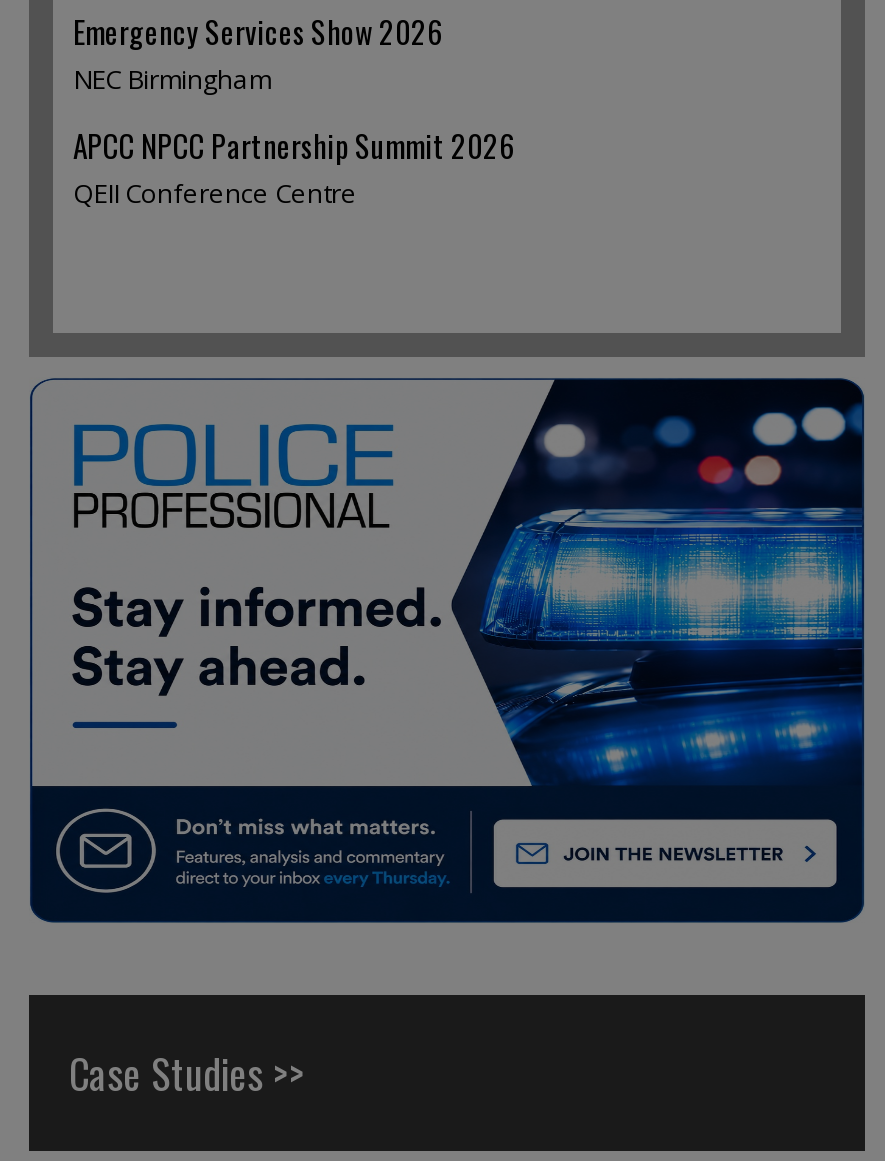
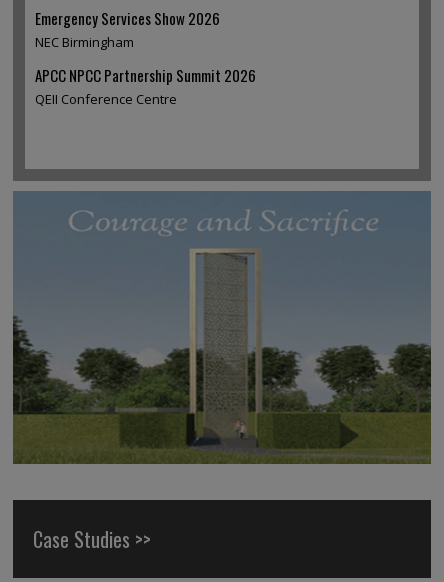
[27,377,867,925] [image] -> [12,190,432,465] [image]

